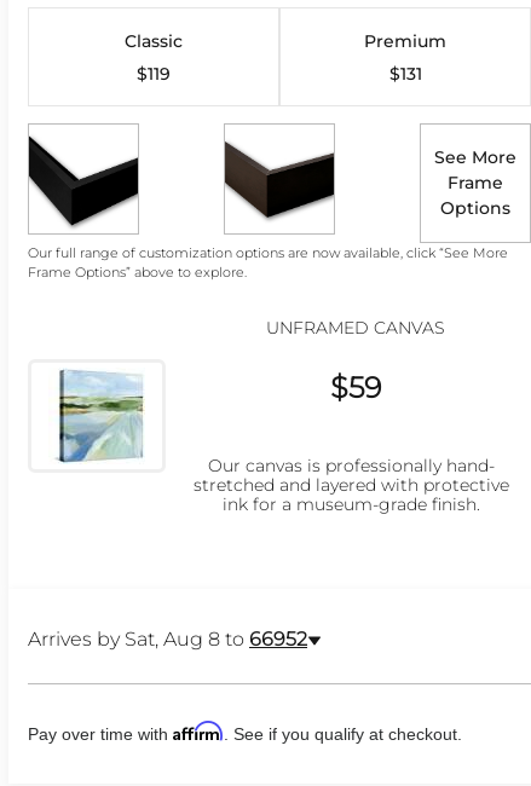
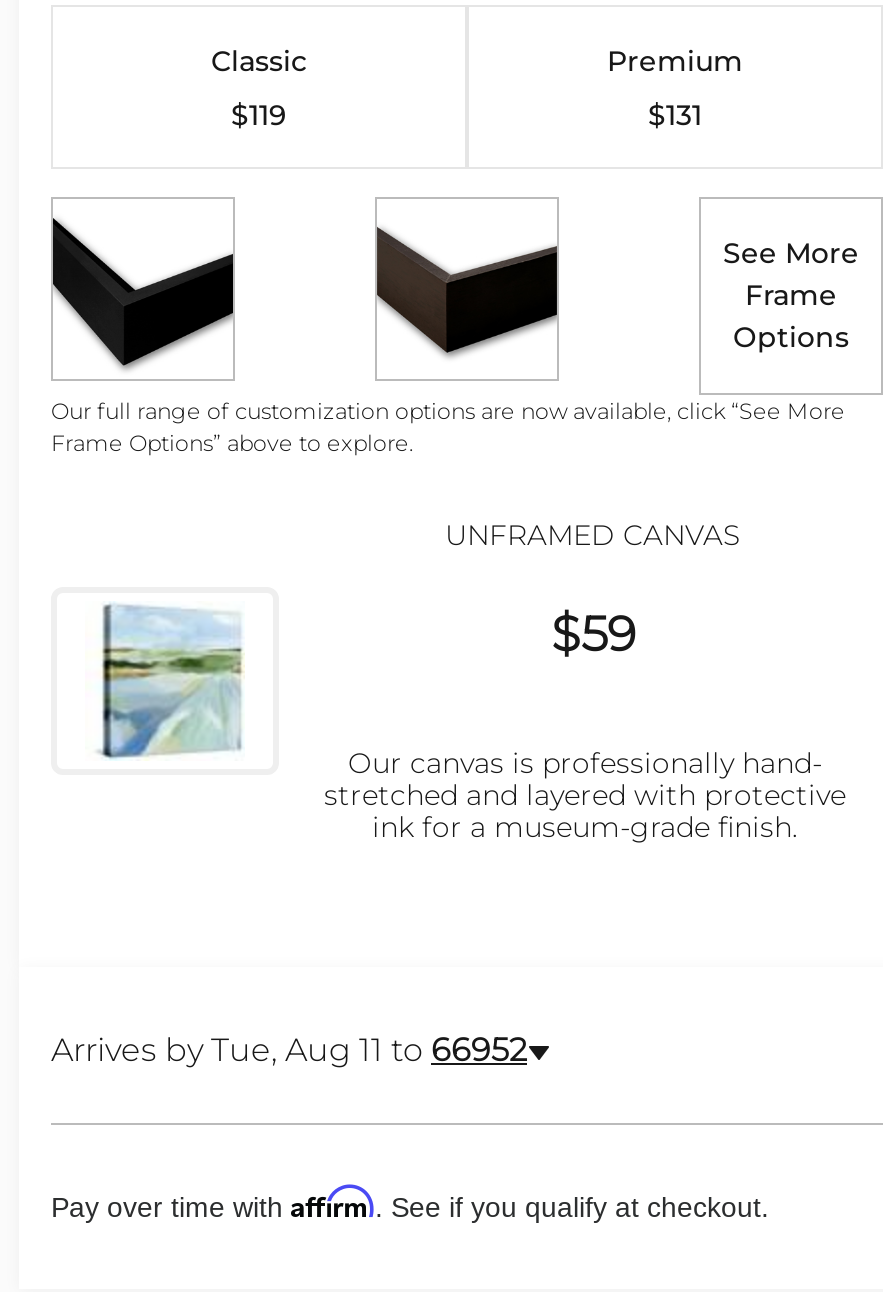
[28,628,307,651] Arrives by Sat, Aug 8 to 66952 -> [51,1032,527,1070] Arrives by Tue, Aug 11 to 66952

